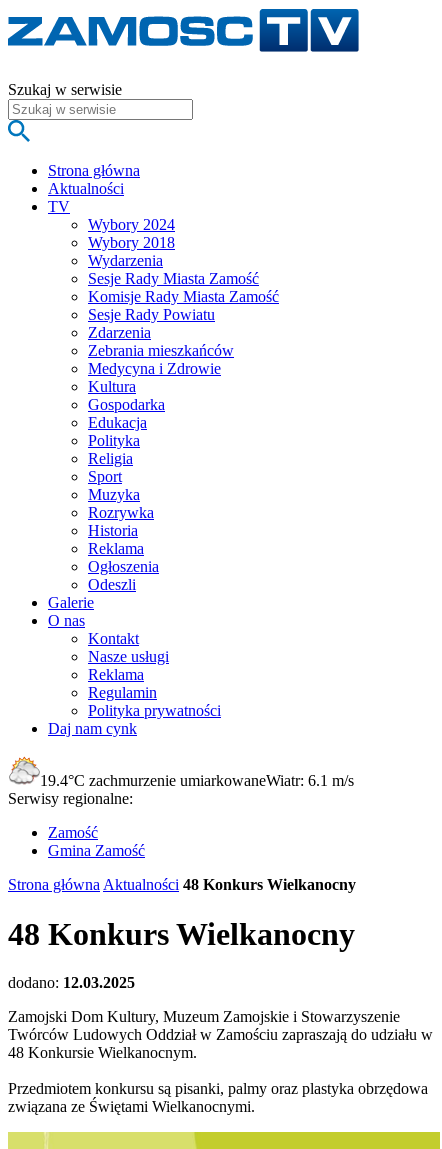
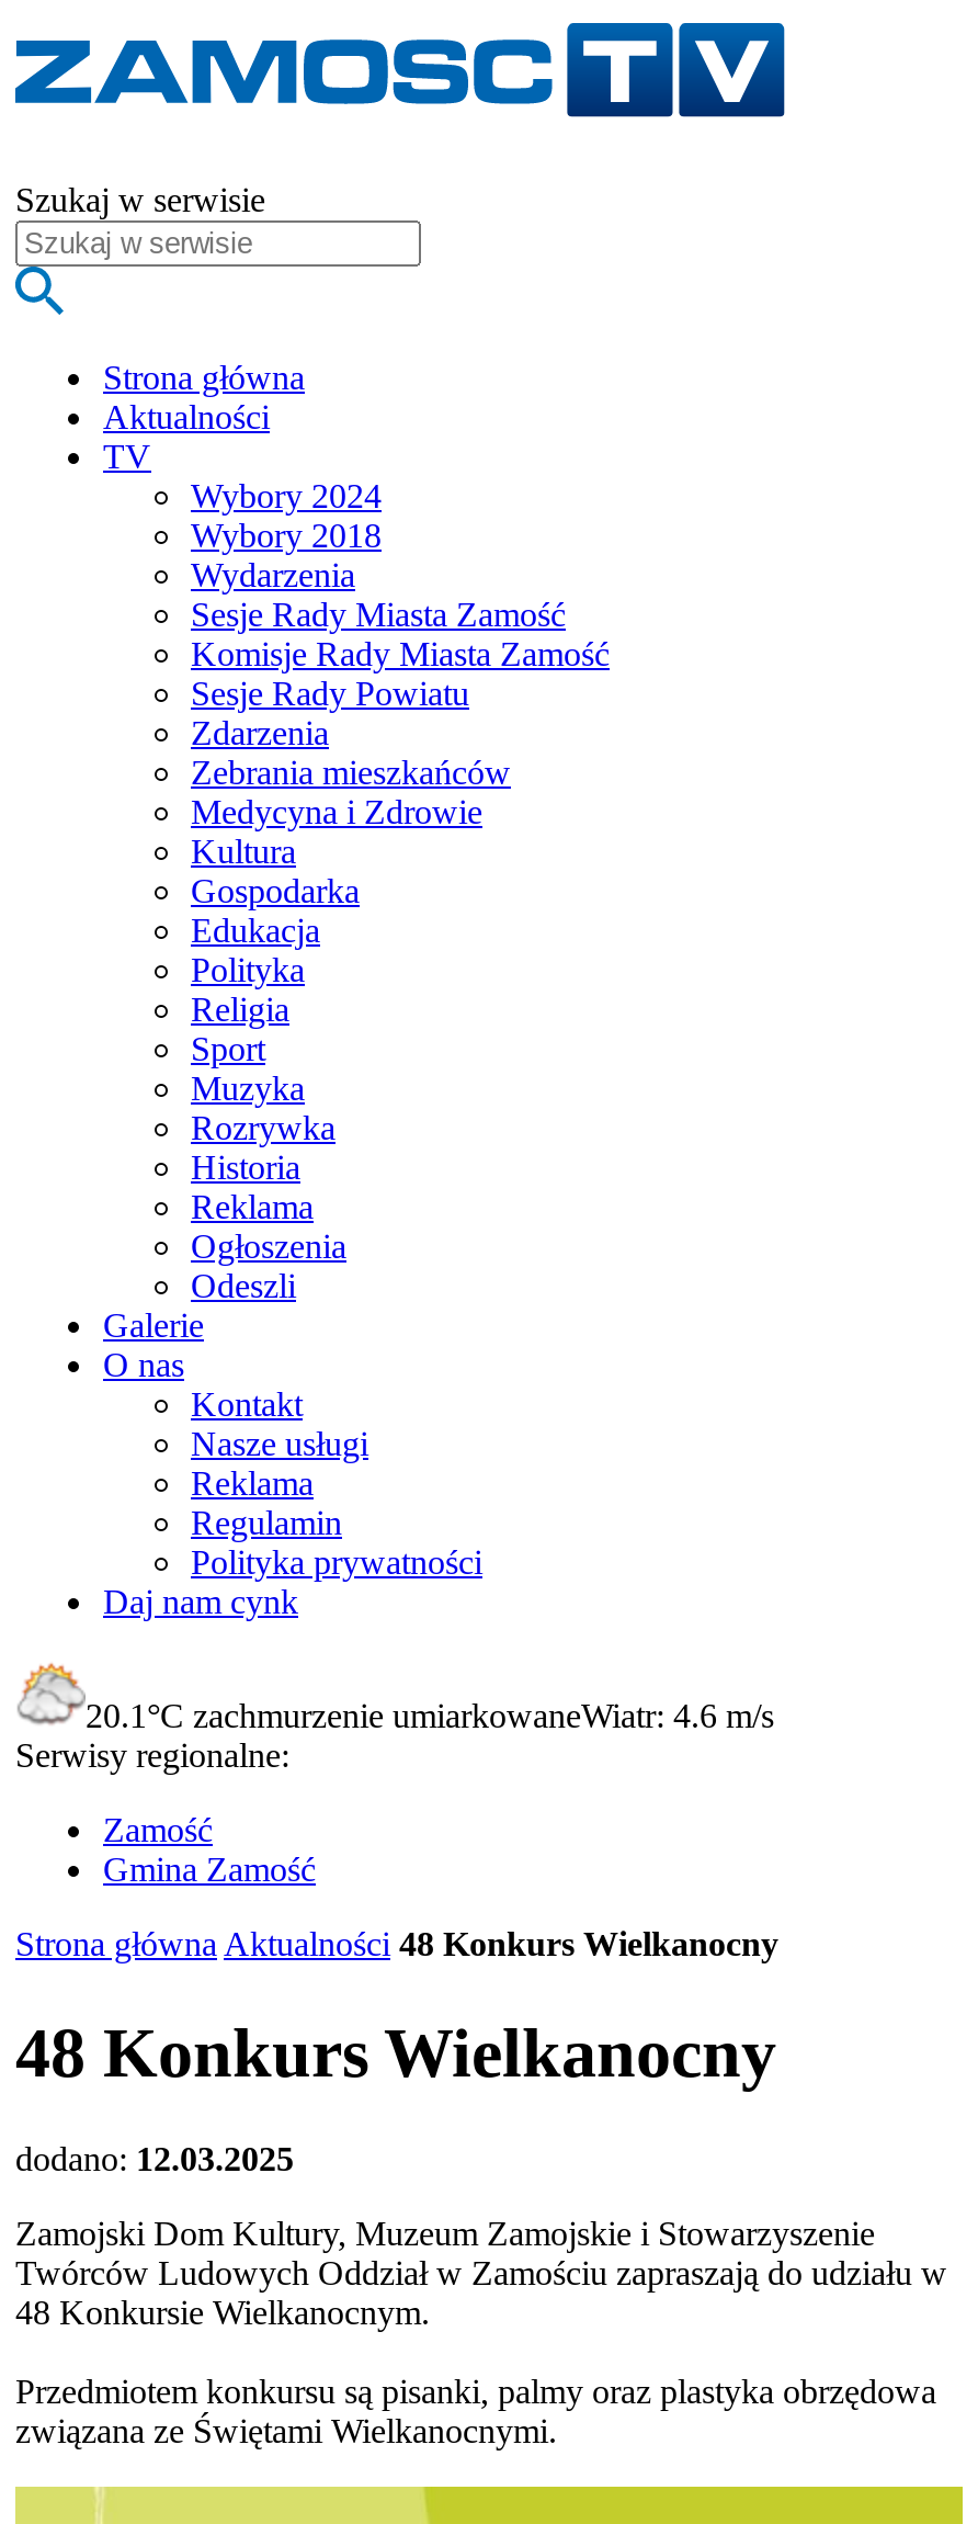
[40,772,354,789] 19.4°C zachmurzenie umiarkowaneWiatr: 6.1 m/s -> [86,1697,774,1734] 20.1°C zachmurzenie umiarkowaneWiatr: 4.6 m/s

